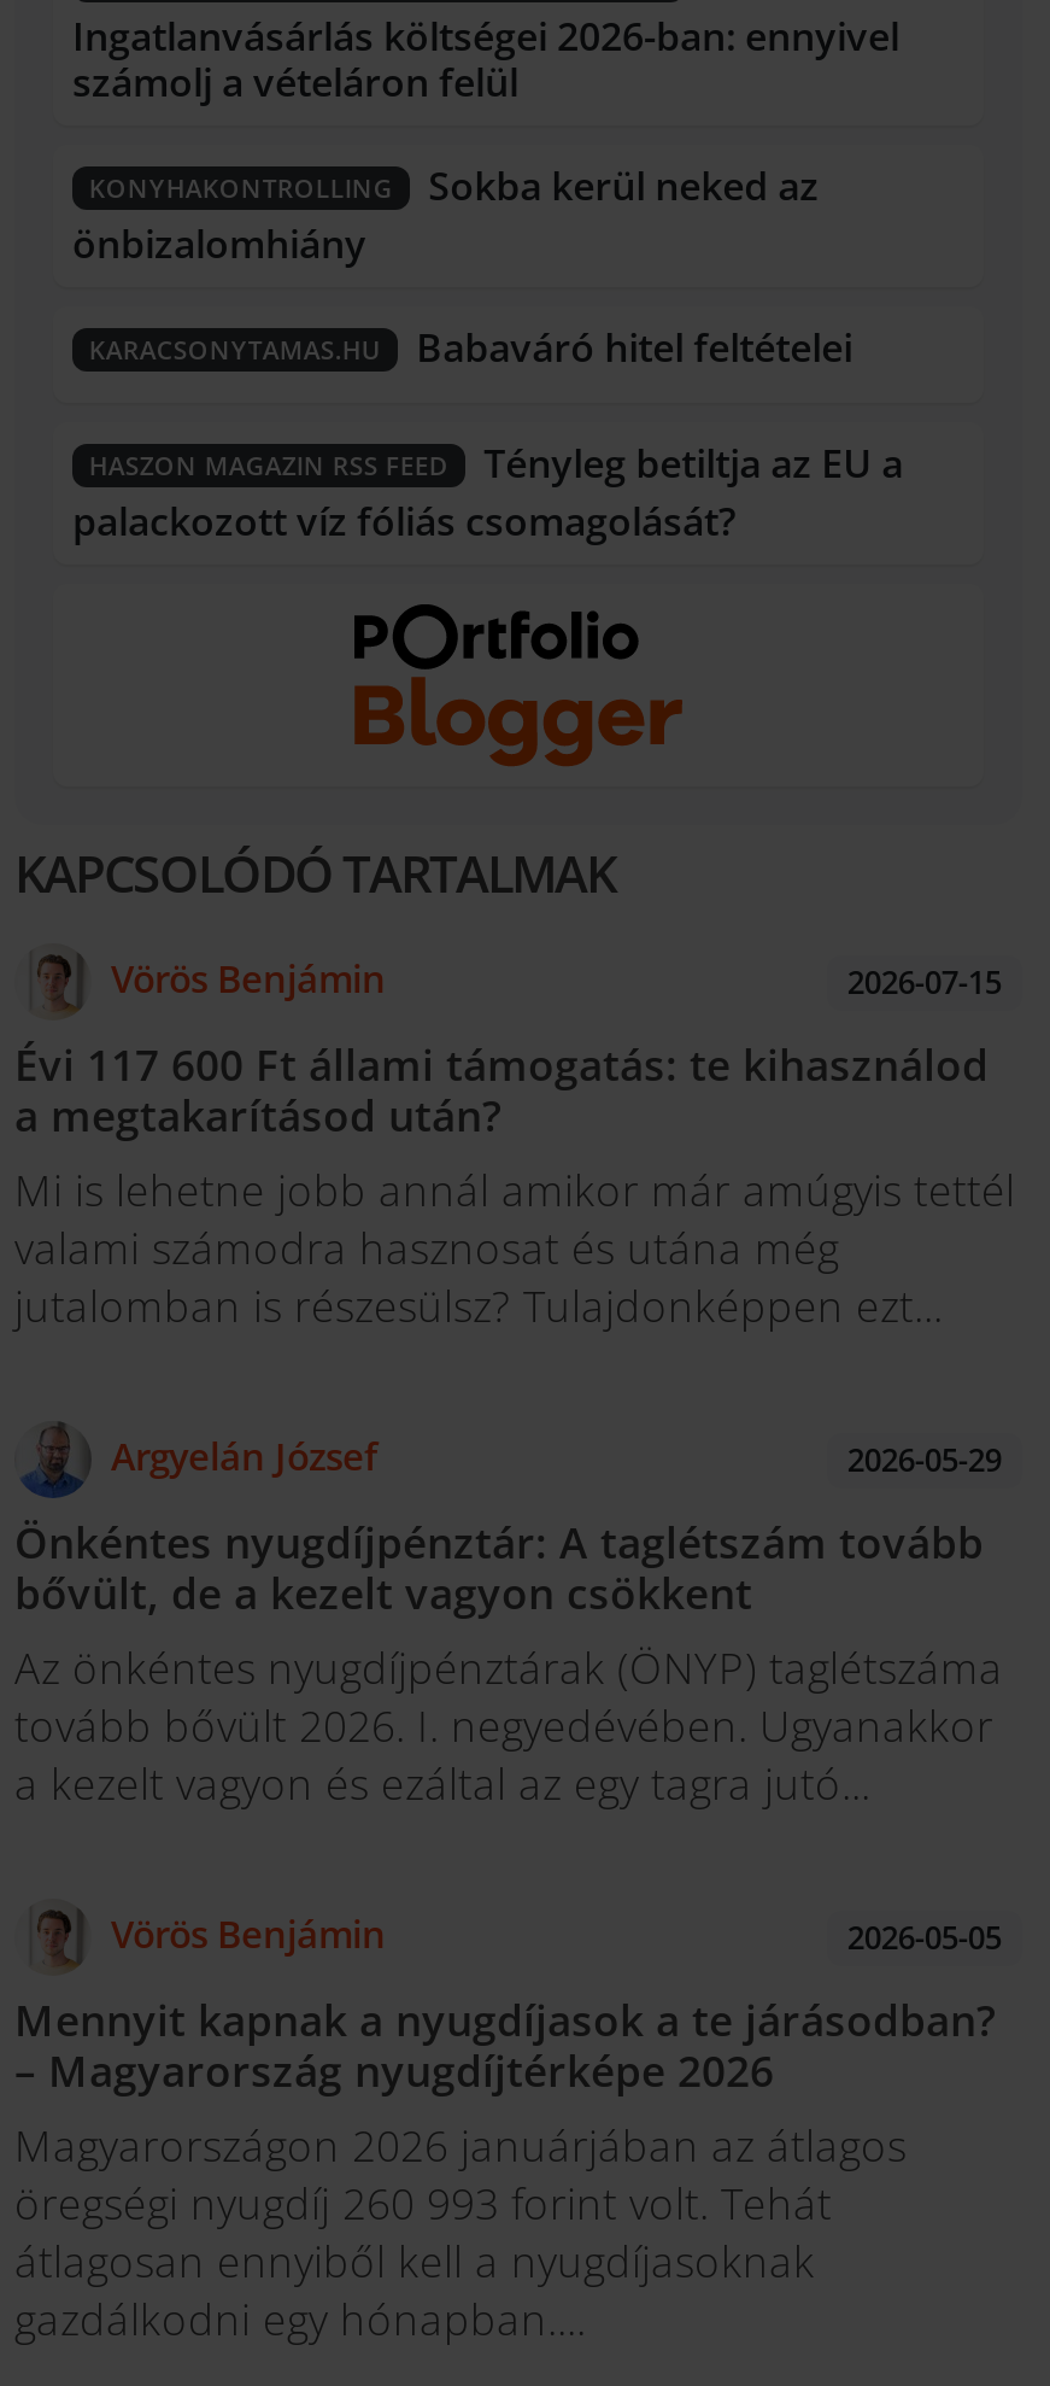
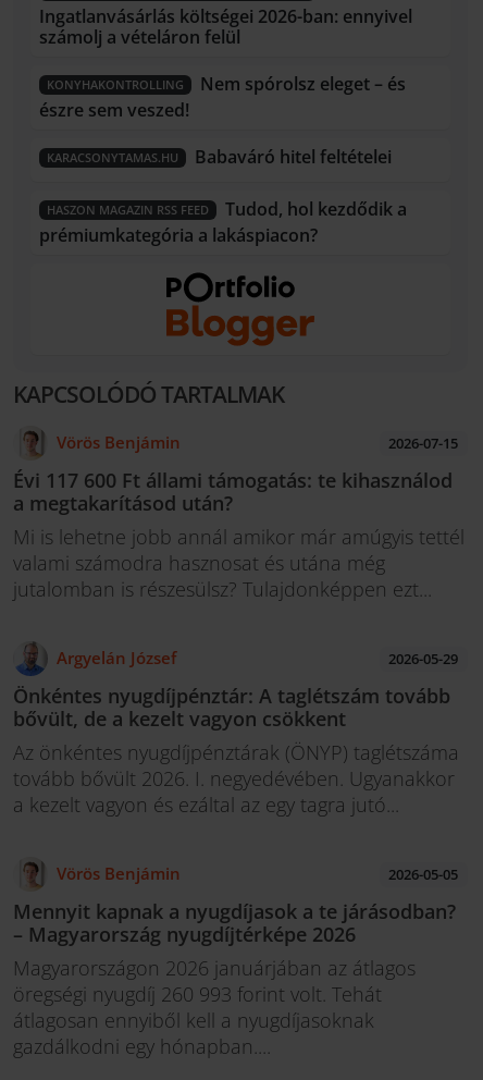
[72,159,819,270] Sokba kerül neked az | önbizalomhiány -> [39,72,405,122] Nem spórolsz eleget – és | észre sem veszed!
[72,437,903,548] Tényleg betiltja az EU a | palackozott víz fóliás csomagolását? -> [39,197,406,247] Tudod, hol kezdődik a | prémiumkategória a lakáspiacon?

